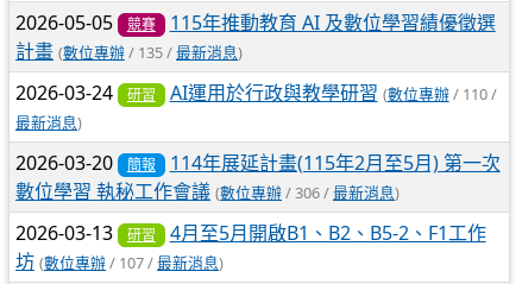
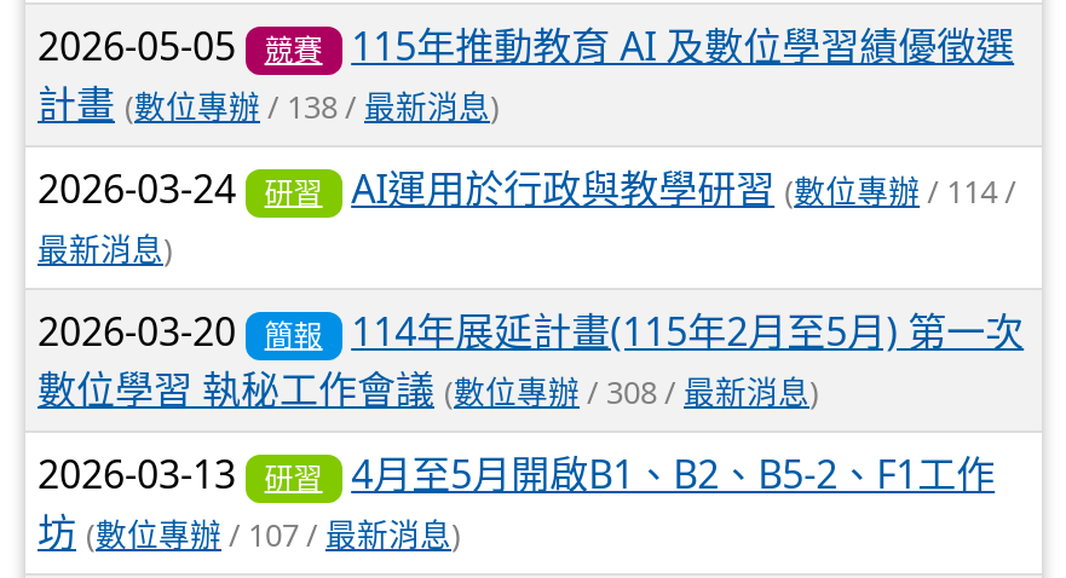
[15,38,243,64] 計畫 (數位專辦/ 135 /最新消息) -> [38,78,500,131] 計畫 (數位專辦/ 138 /最新消息)
[15,80,497,106] 2026-03-24 研習 AI運用於行政與教學研習 (數位專辦/ 110 / -> [38,162,1017,215] 2026-03-24 研習 AI運用於行政與教學研習 (數位專辦/ 114 /
[15,178,400,205] 數位學習 執秘工作會議 (數位專辦/ 306 /最新消息) -> [38,363,819,416] 數位學習 執秘工作會議 (數位專辦/ 308 /最新消息)

